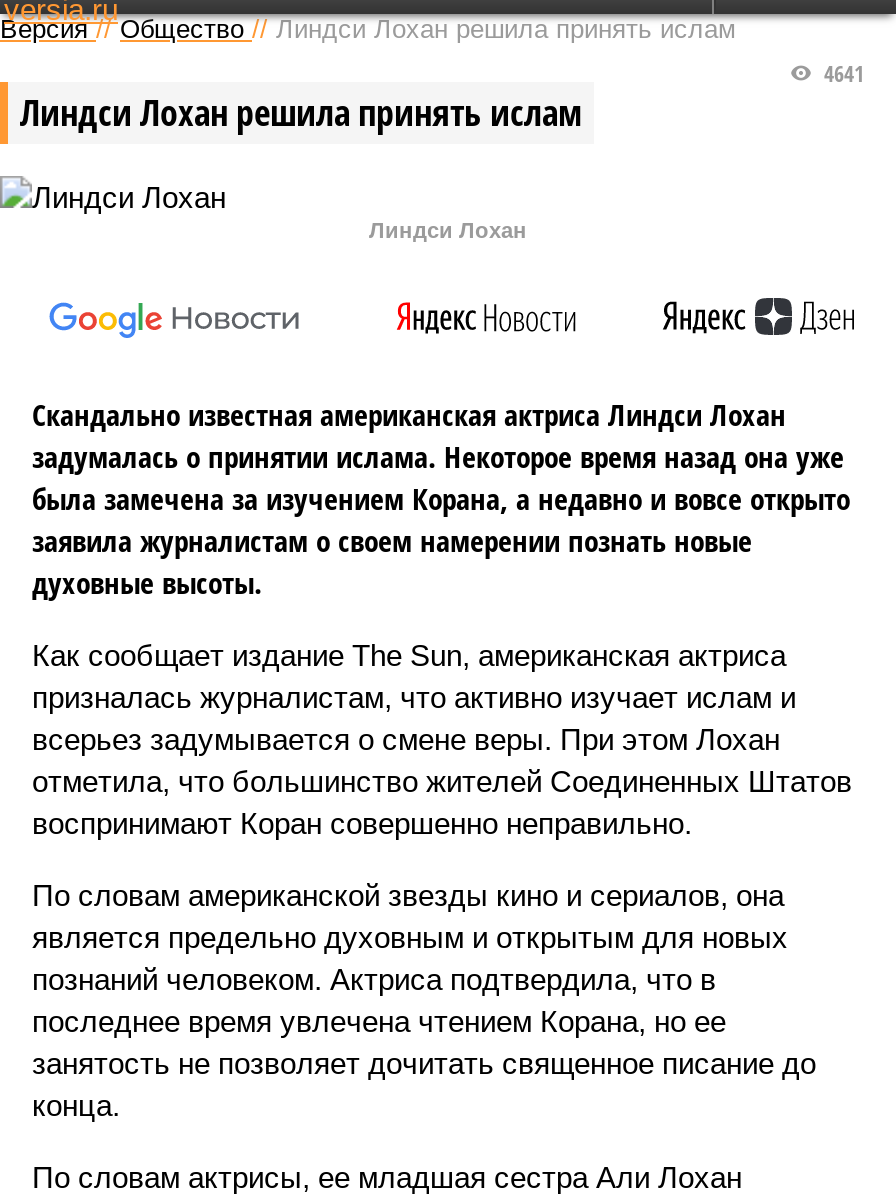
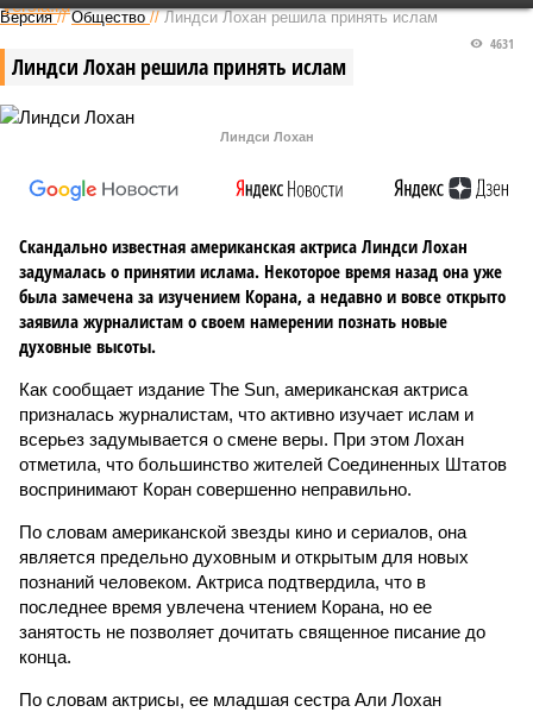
[818,58,864,88] 4641 -> [487,34,514,52] 4631

